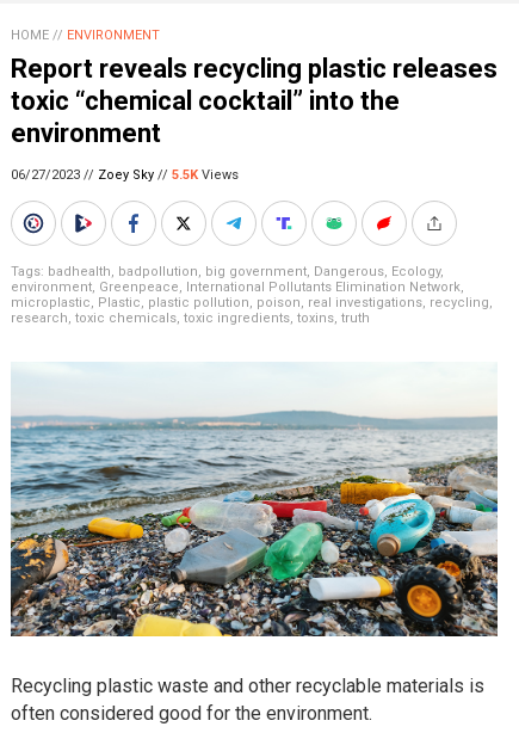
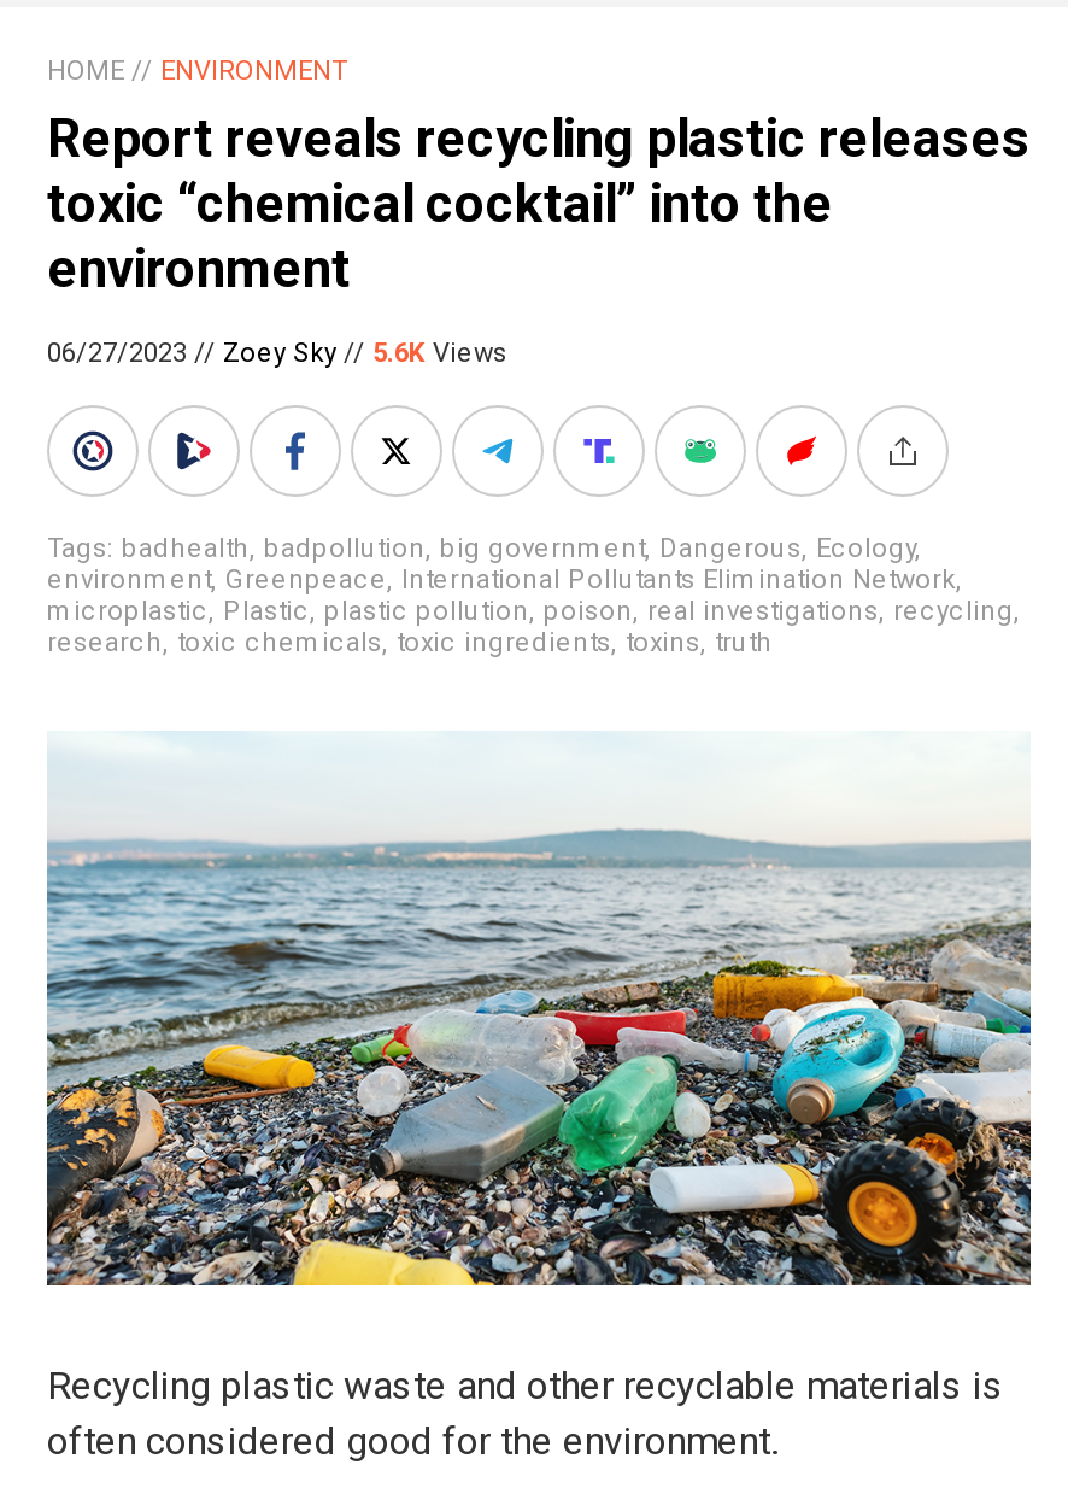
[11,167,239,183] 06/27/2023 // Zoey Sky // 5.5K Views -> [47,338,507,369] 06/27/2023 // Zoey Sky // 5.6K Views

